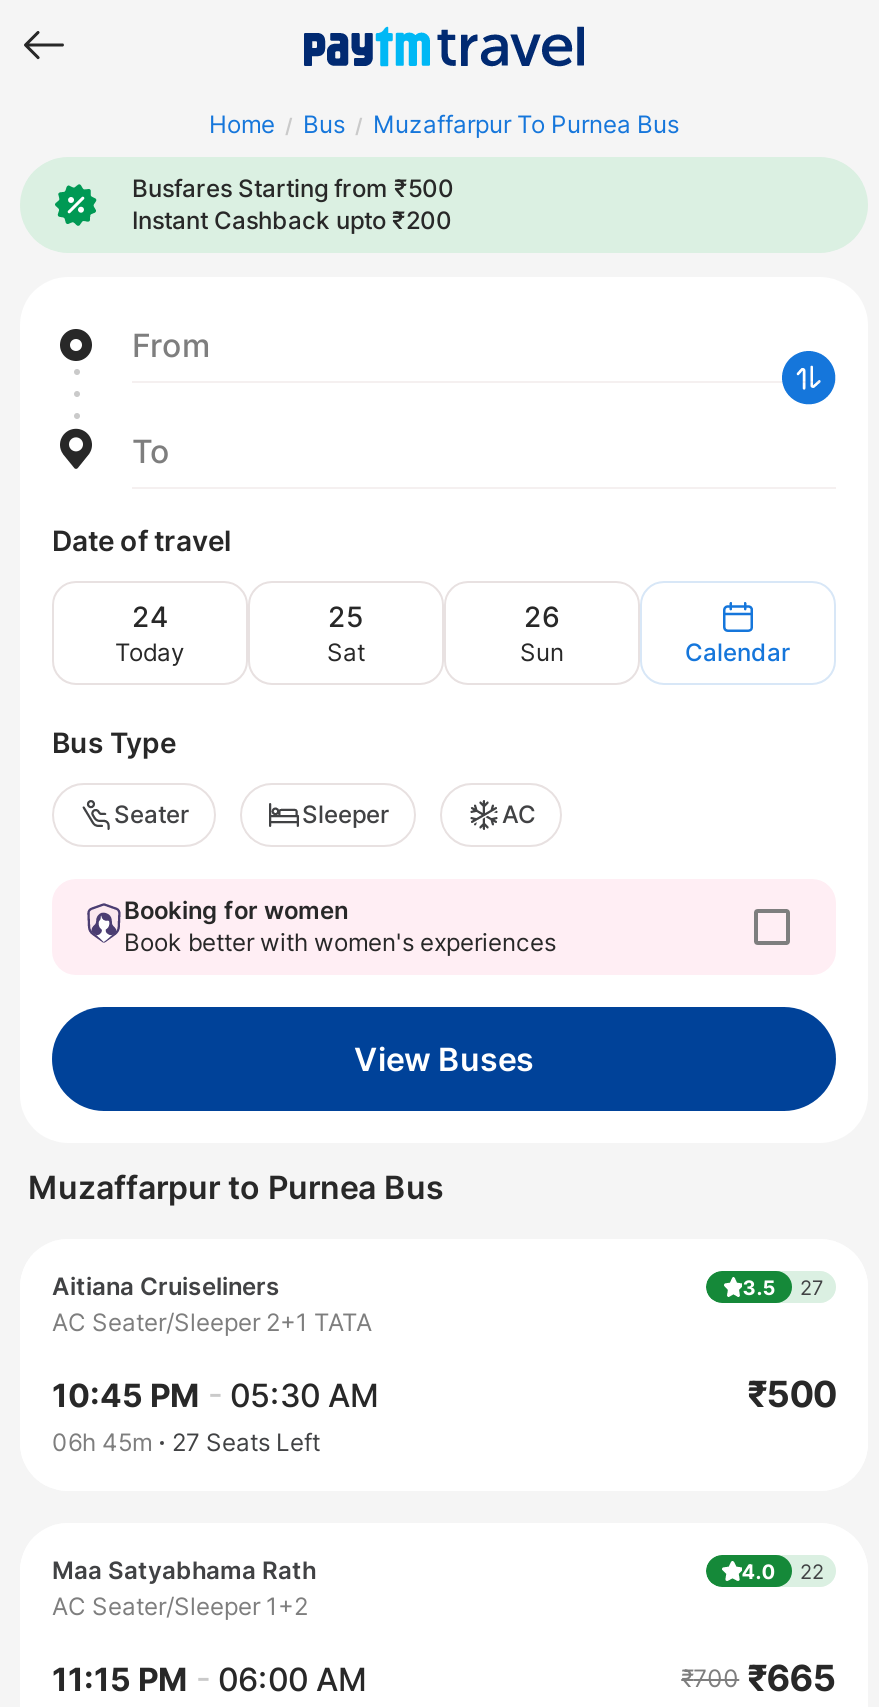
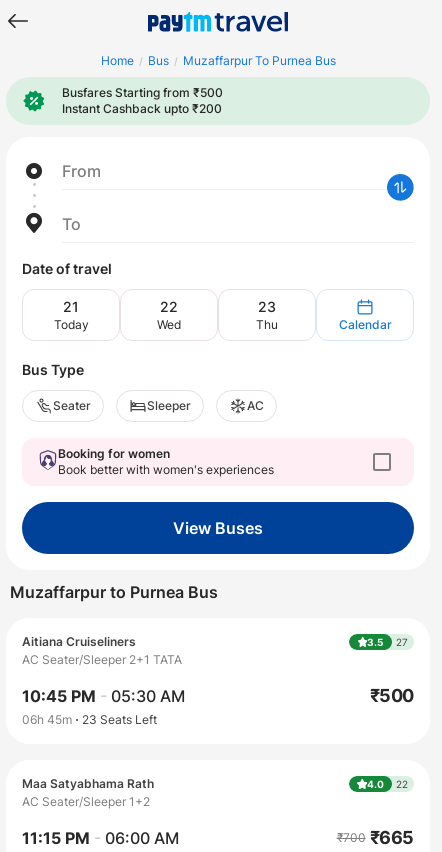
[132,599,168,633] 24 -> [63,298,79,315] 21
[327,599,365,667] 25 | Sat -> [157,298,181,332] 22 | Wed
[520,599,564,667] 26 | Sun -> [256,298,278,332] 23 | Thu
[52,1427,320,1457] 06h 45m 27 Seats Left -> [22,712,157,727] 06h 45m 23 Seats Left

